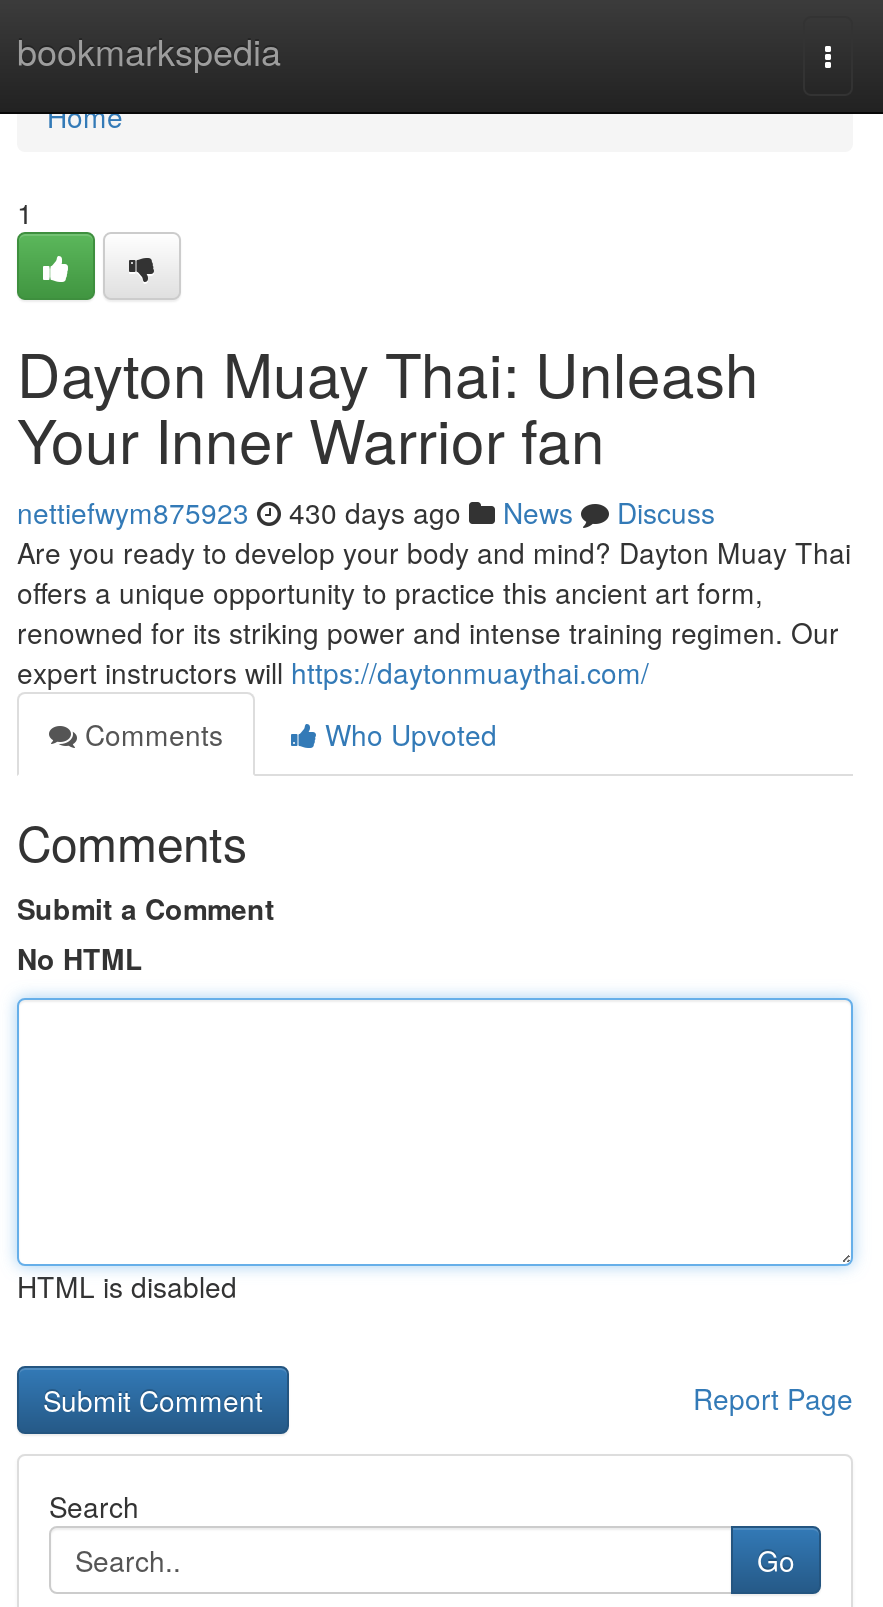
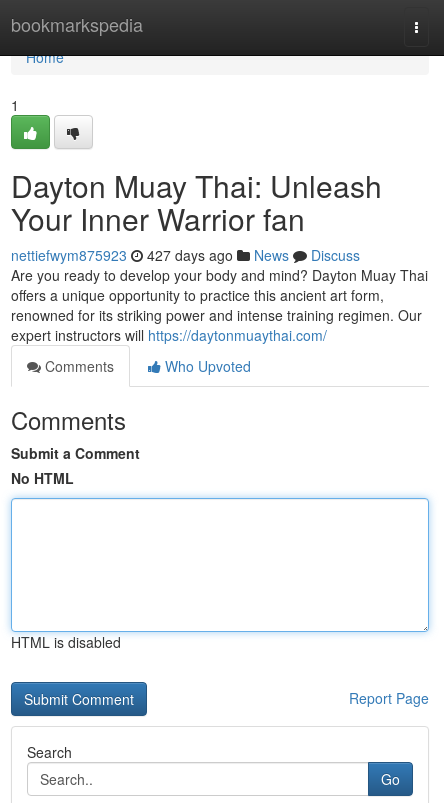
[17,492,715,532] nettiefwym875923 430 days ago News Discuss -> [11,245,360,265] nettiefwym875923 427 days ago News Discuss

